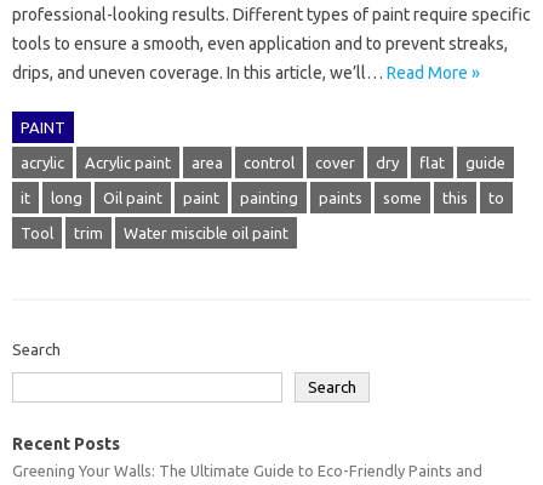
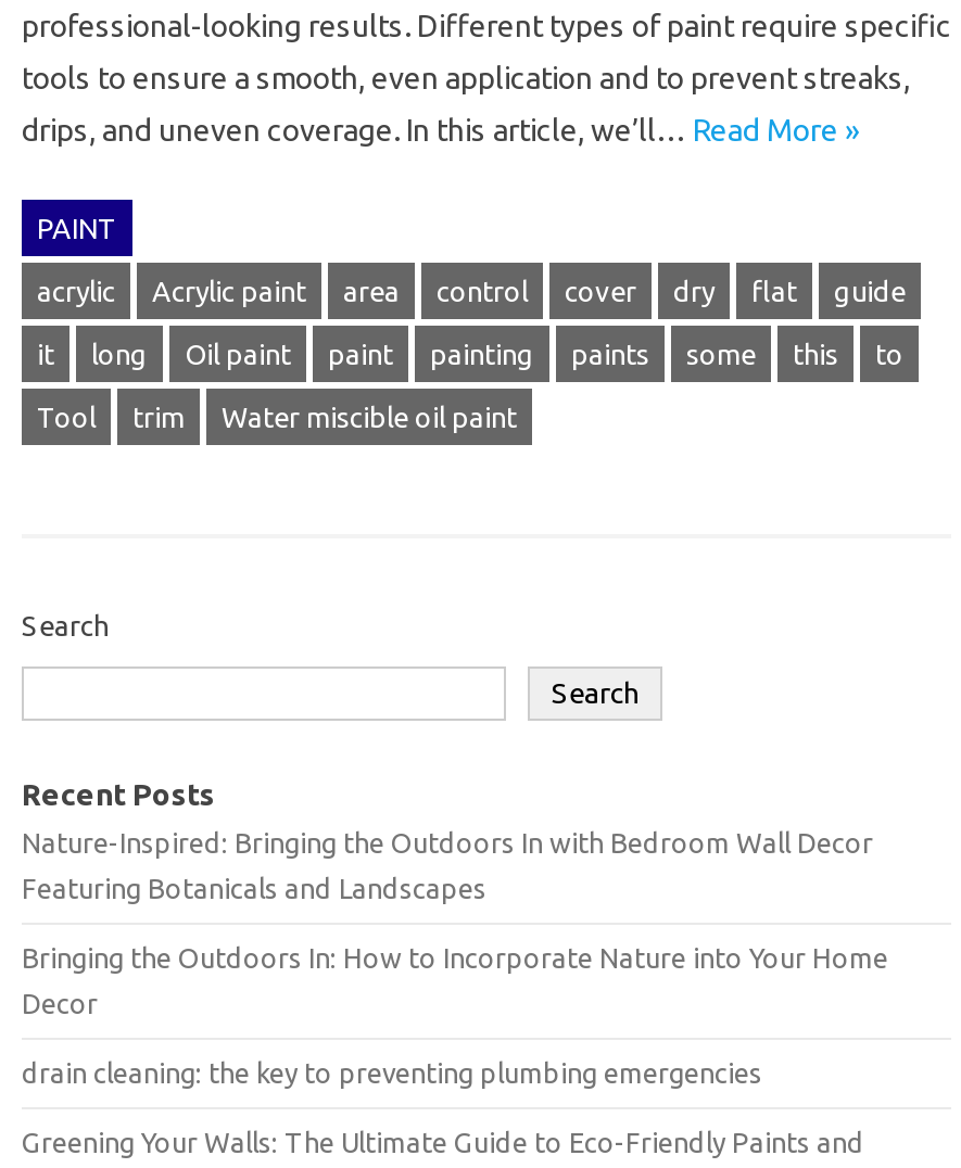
none -> [22,827,888,1088] Nature-Inspired: Bringing the Outdoors In with Bedroom Wall Decor | Featuring Botanicals and Landscapes | Bringing the Outdoors In: How to Incorporate Nature into Your Home | Decor | drain cleaning: the key to preventing plumbing emergencies

